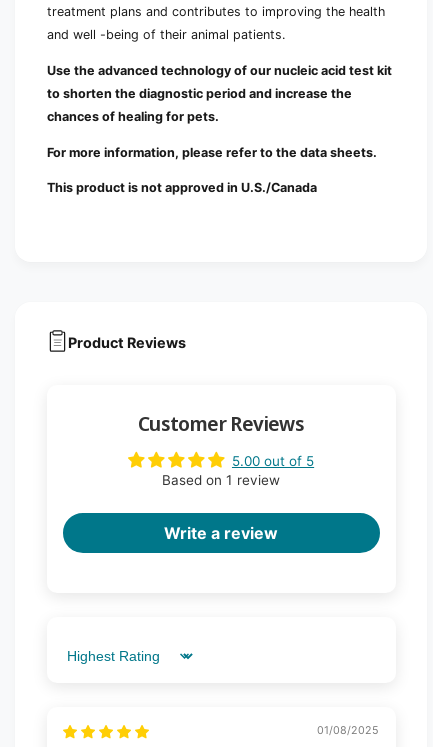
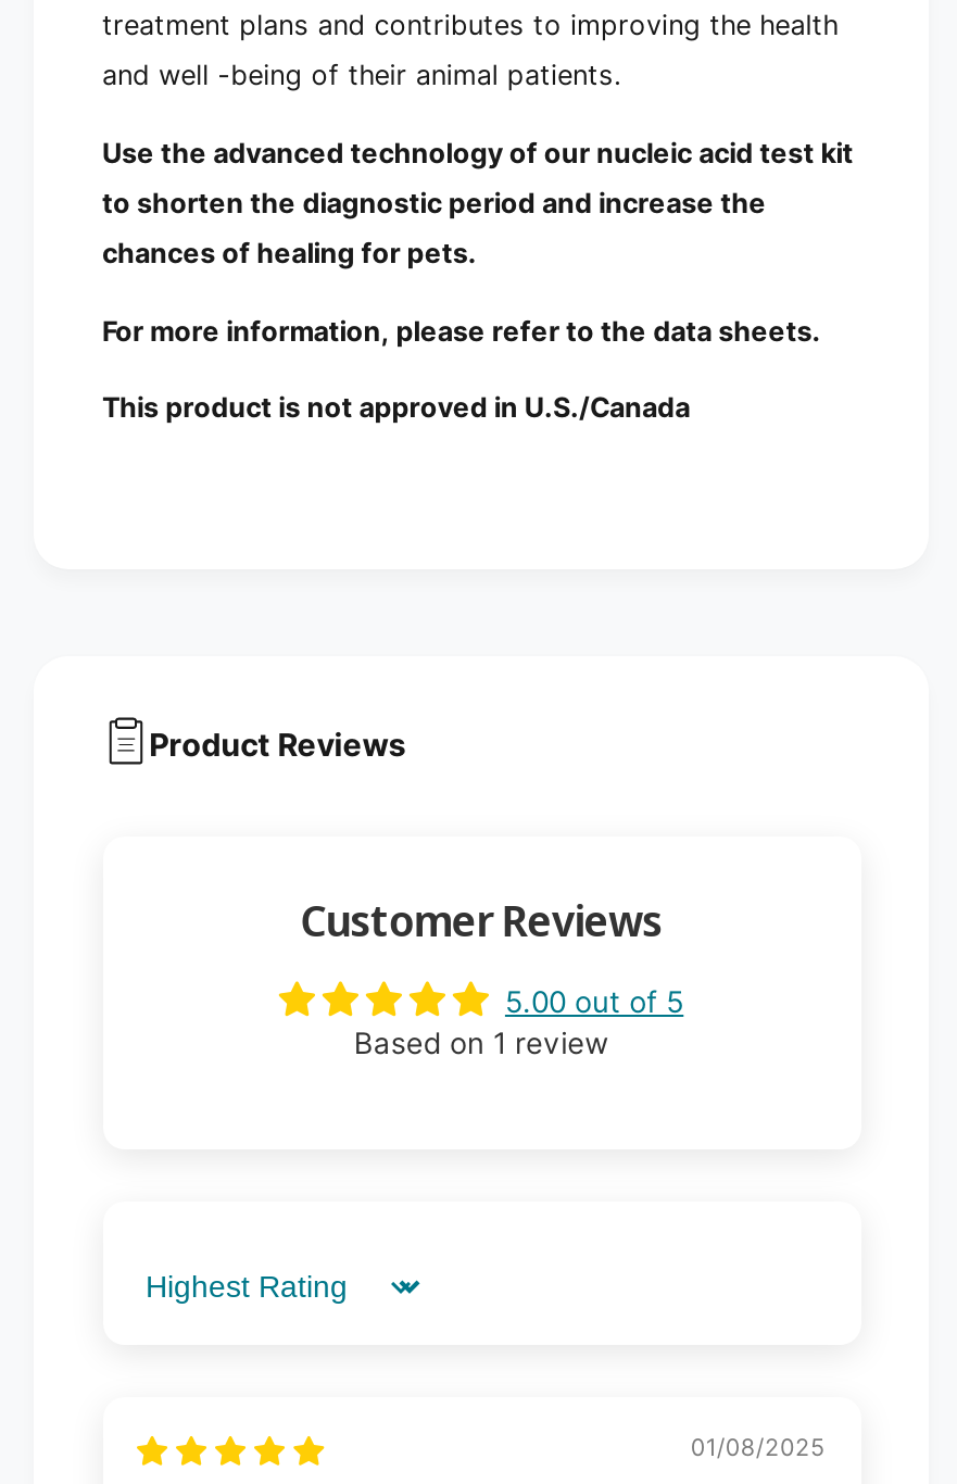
[164,523,278,543] Write a review -> none

